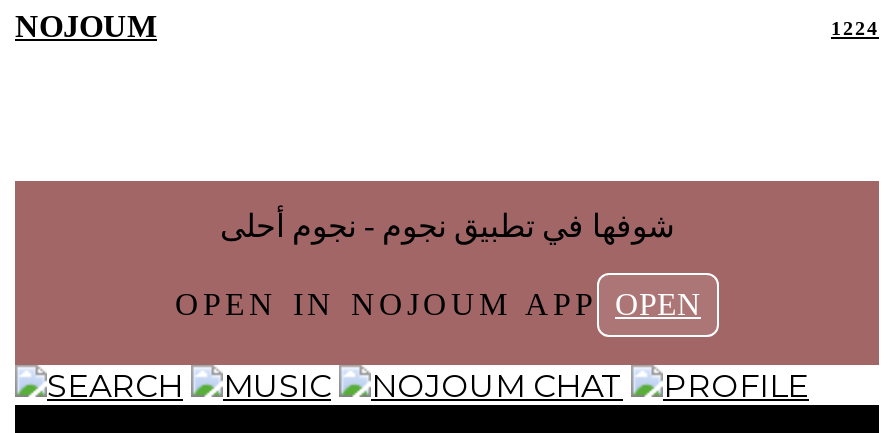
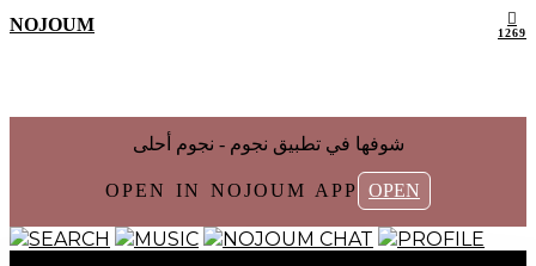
[831,17,879,39] 1224 -> [498,27,526,40] 1269

